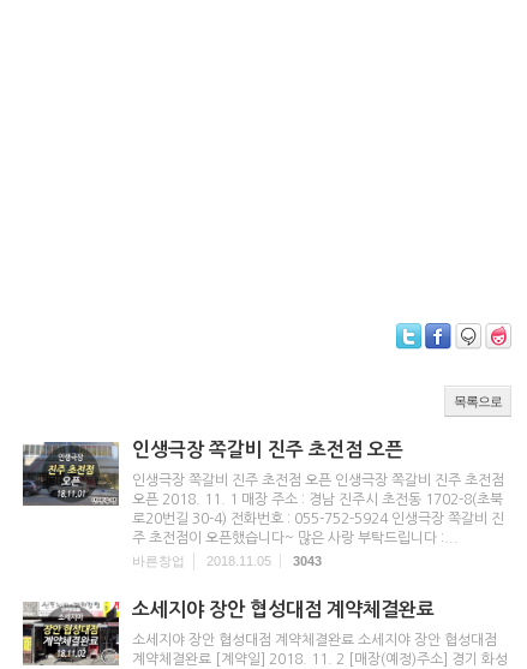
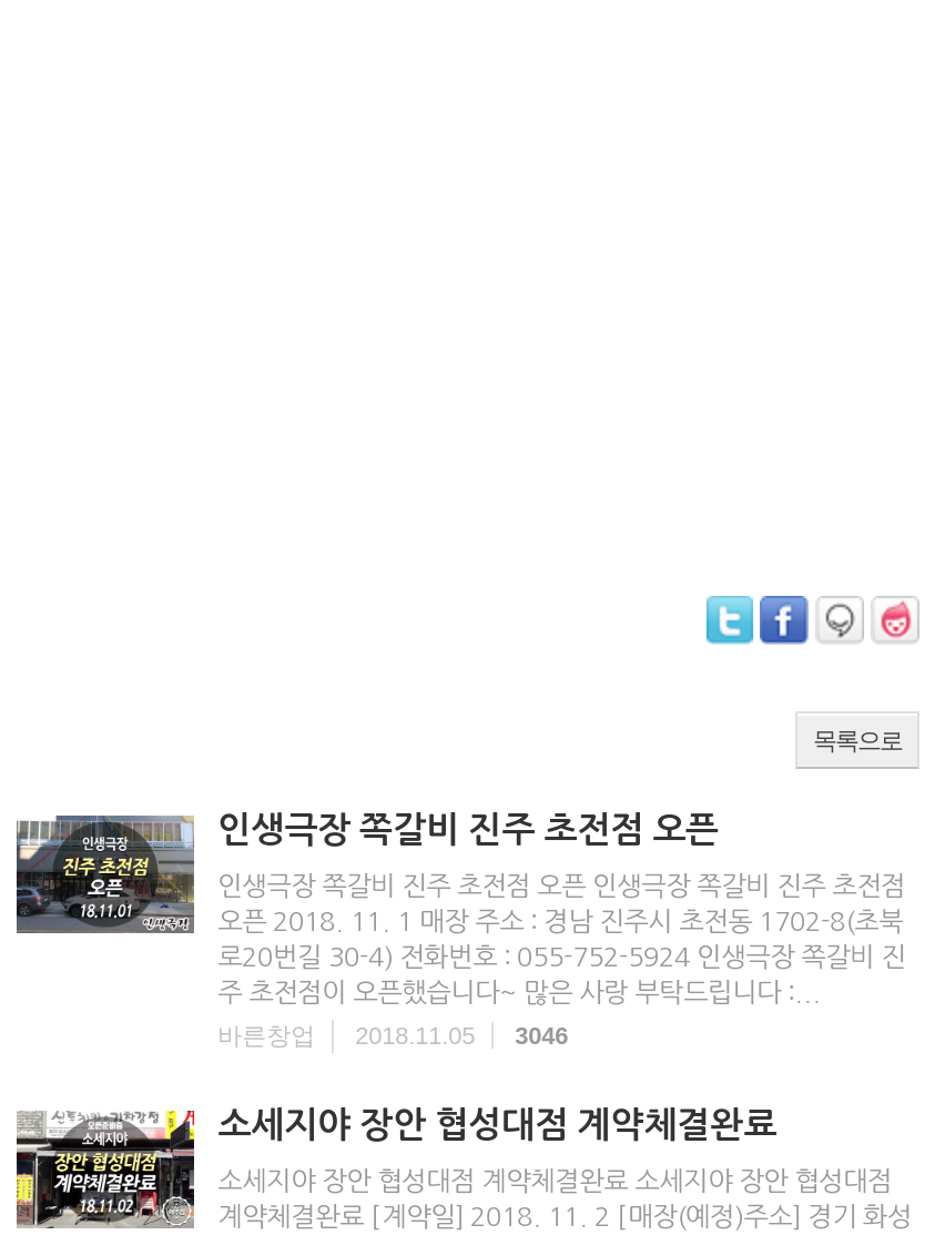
[132,553,321,568] 바른창업 2018.11.05 3043 -> [218,1022,568,1048] 바른창업 2018.11.05 3046

